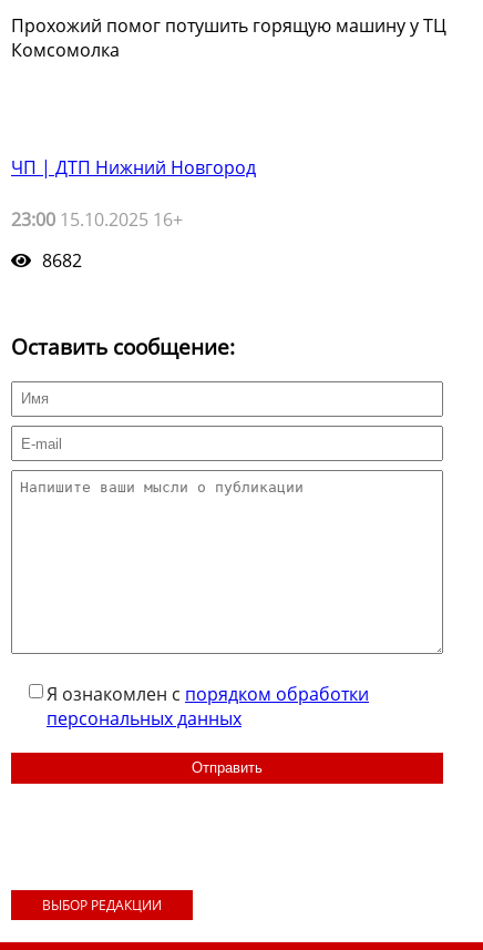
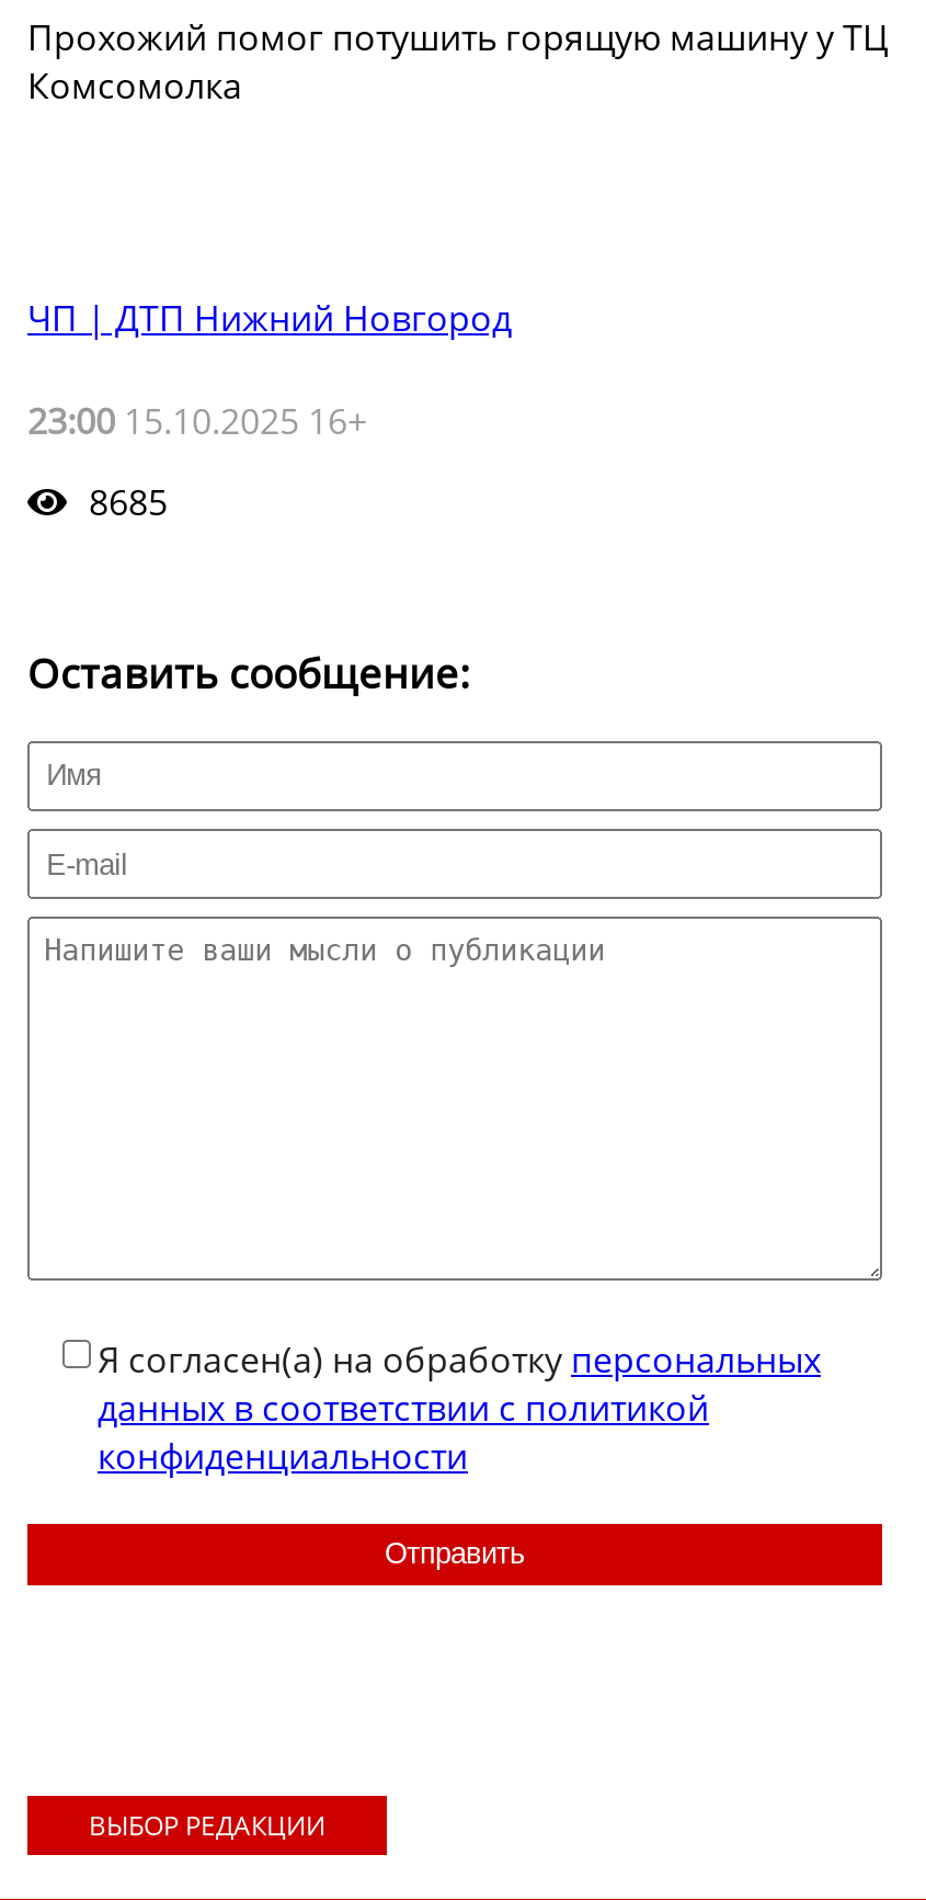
[42,249,82,273] 8682 -> [89,479,168,527] 8685
[47,682,369,730] Я ознакомлен с порядком обработки | персональных данных -> [98,1335,821,1480] Я согласен(а) на обработку персональных | данных в соответствии с политикой | конфиденциальности

